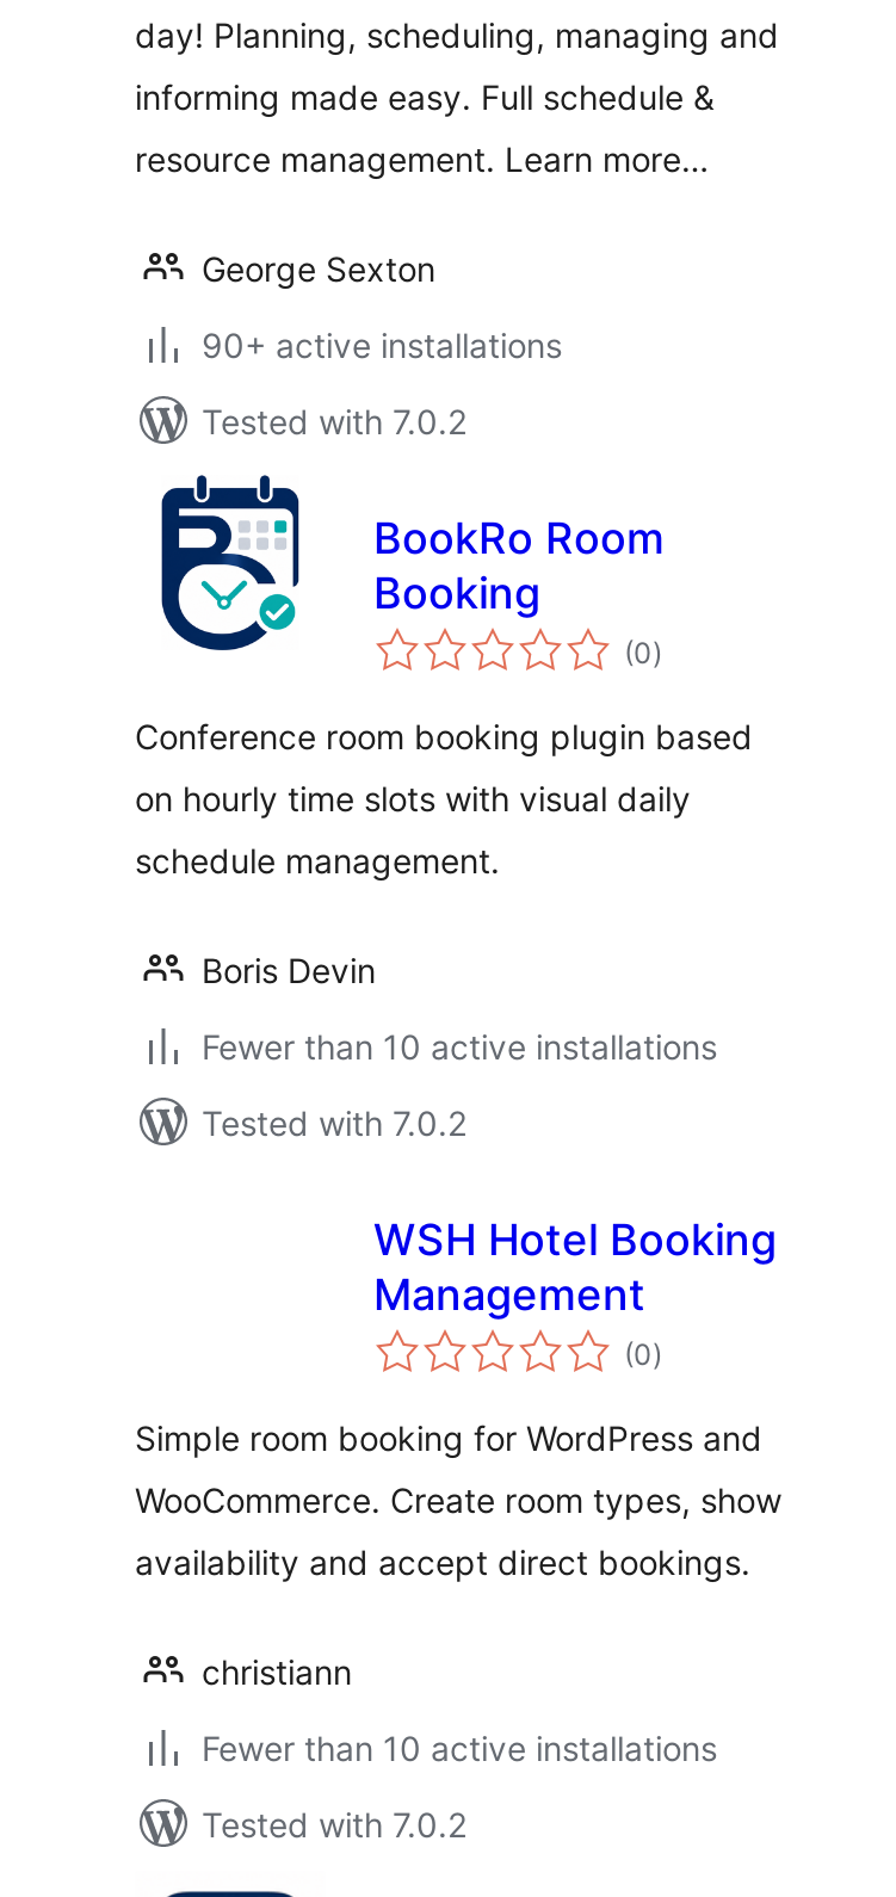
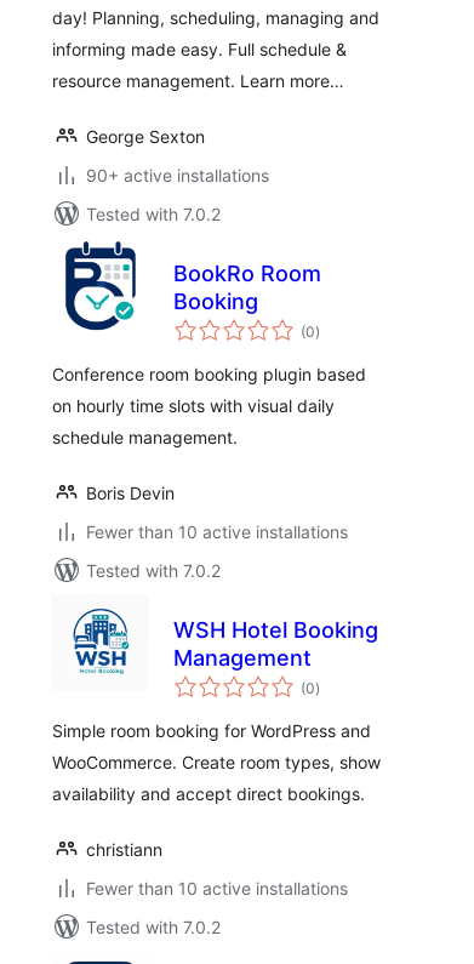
none -> [72,608,131,675] [image]

